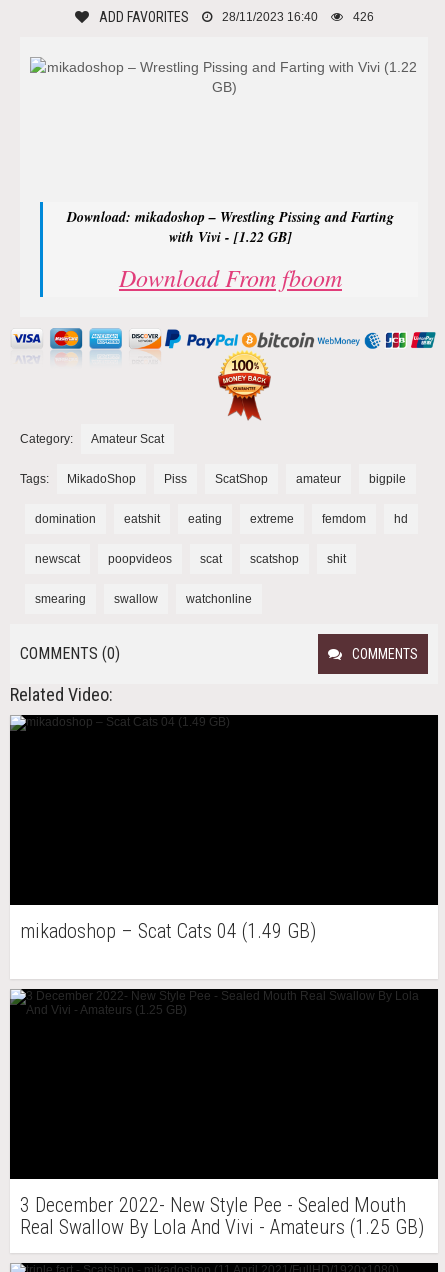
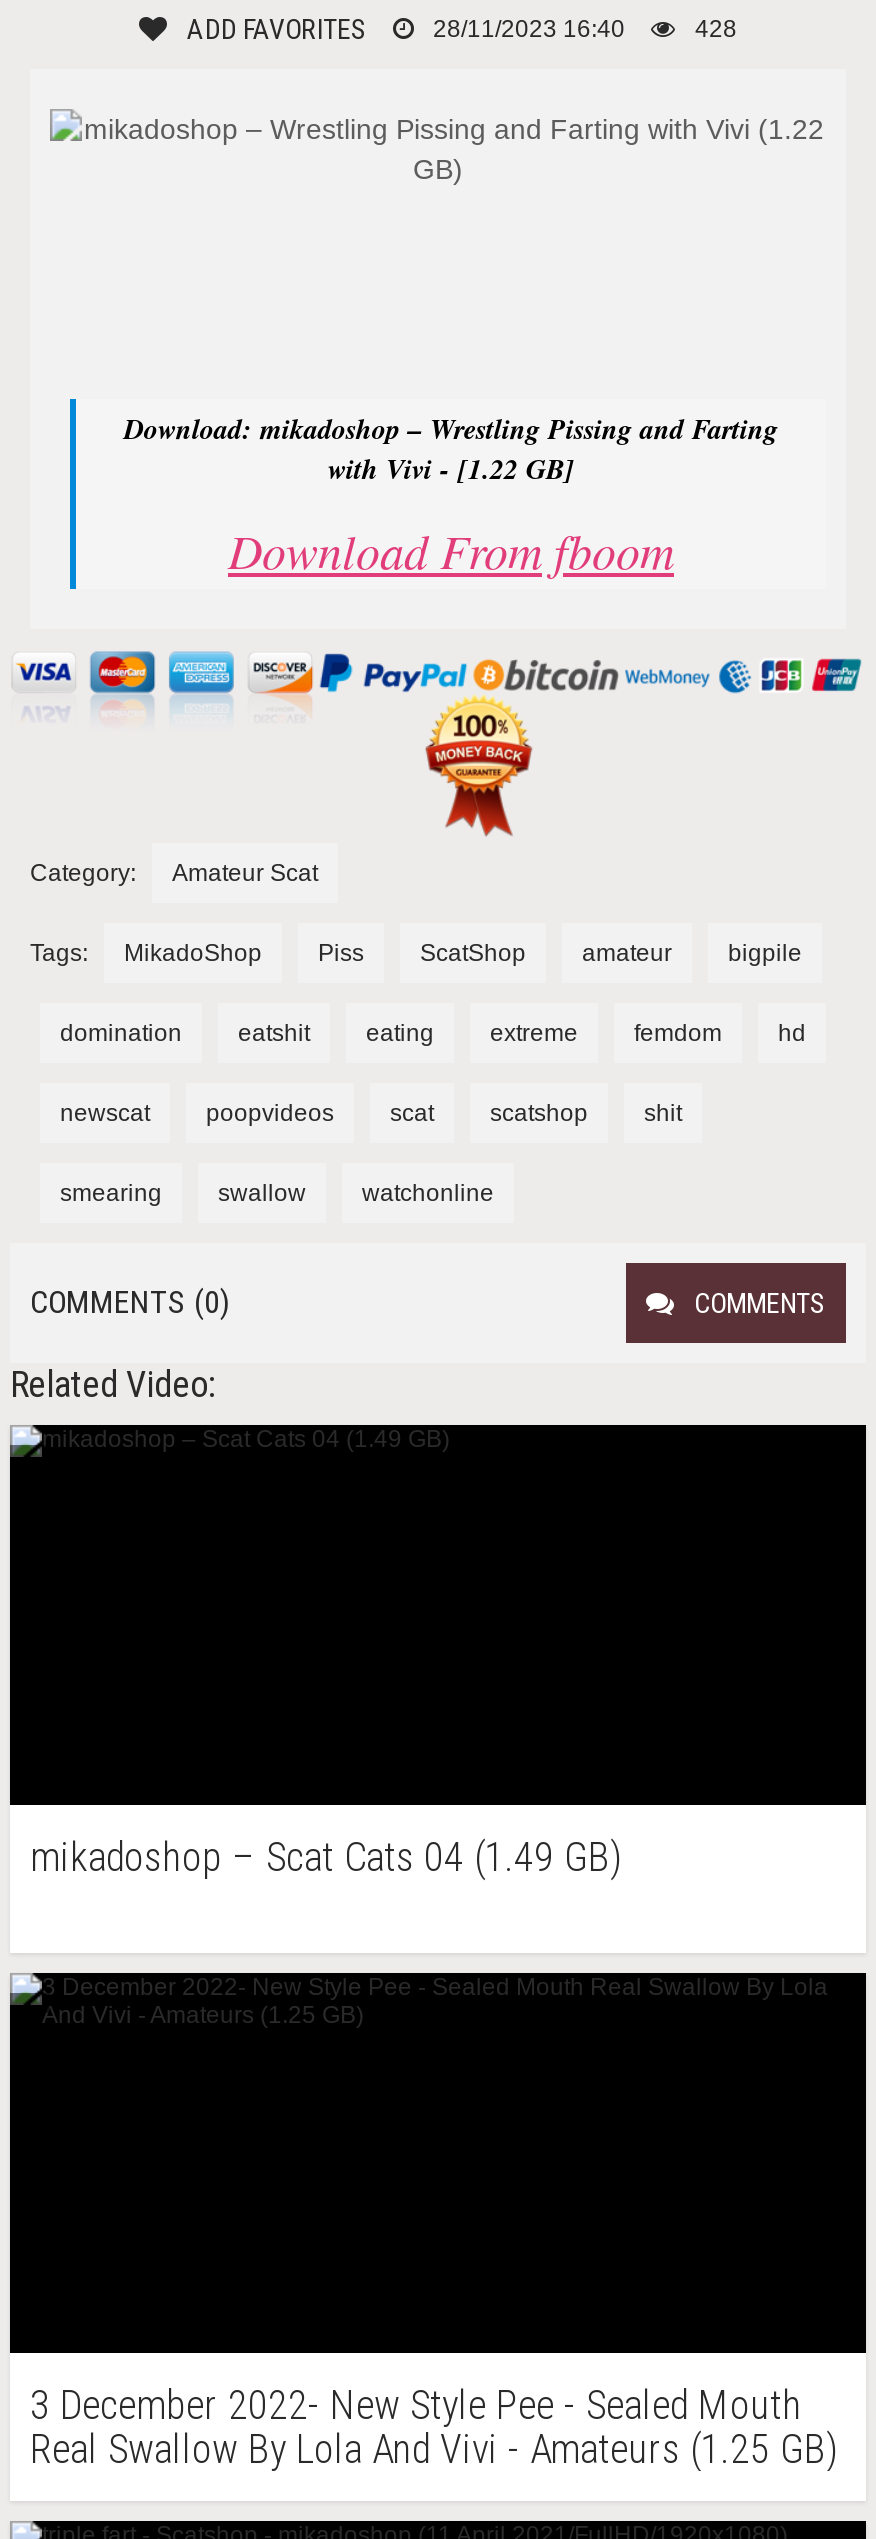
[352,10,373,24] 426 -> [695,15,737,43] 428

